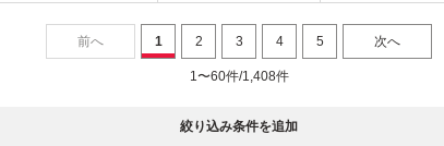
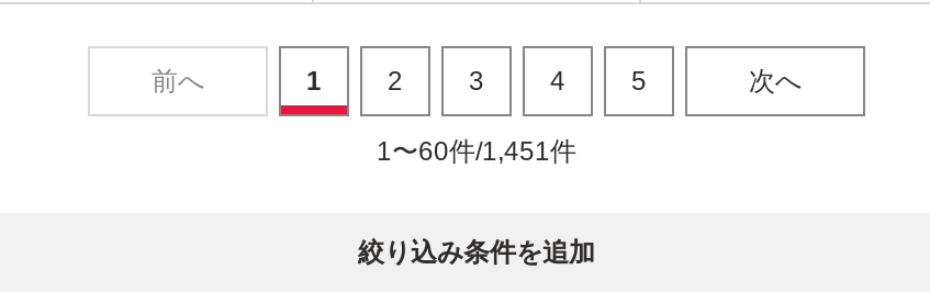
[189,68,289,84] 1〜60件/1,408件 -> [377,136,576,166] 1〜60件/1,451件

